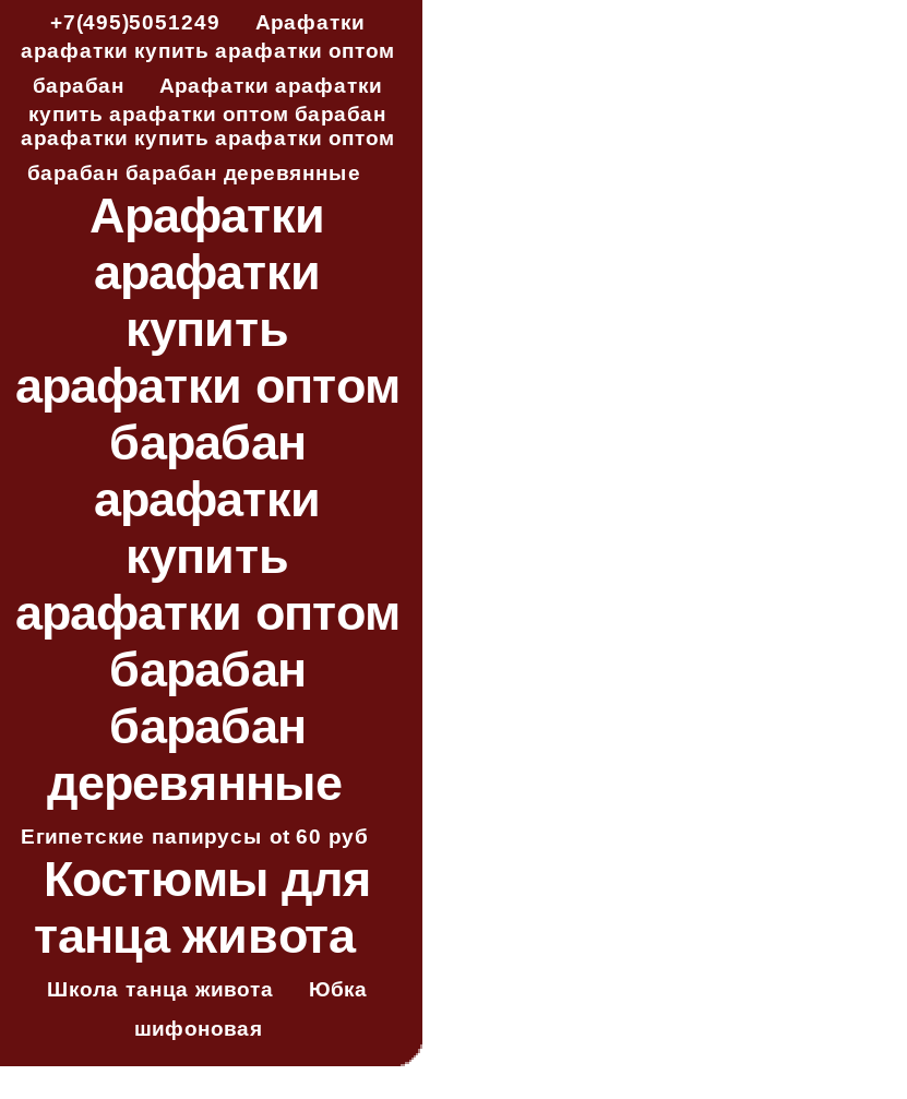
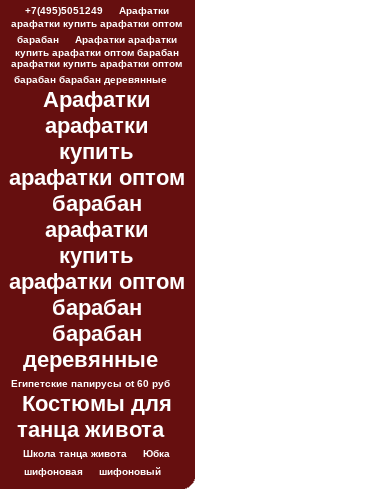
none -> [99,466,161,477] шифоновый

